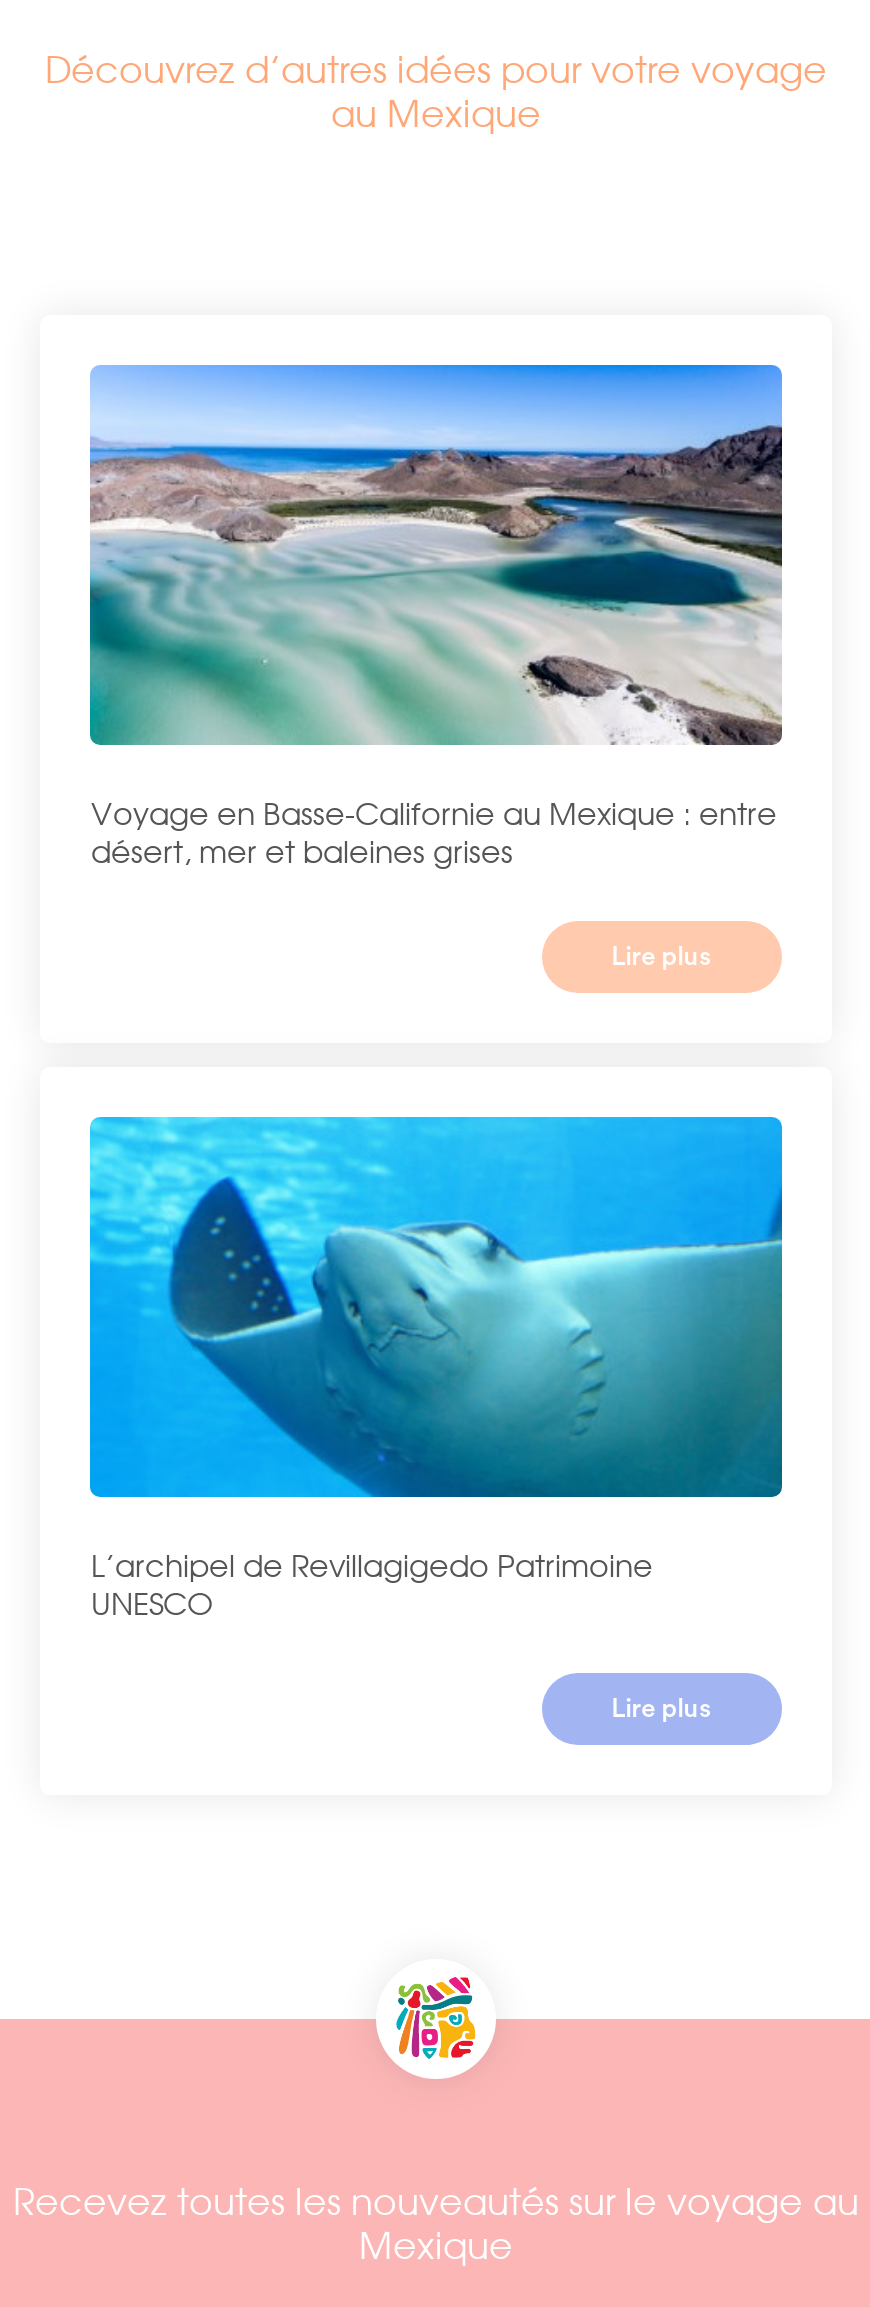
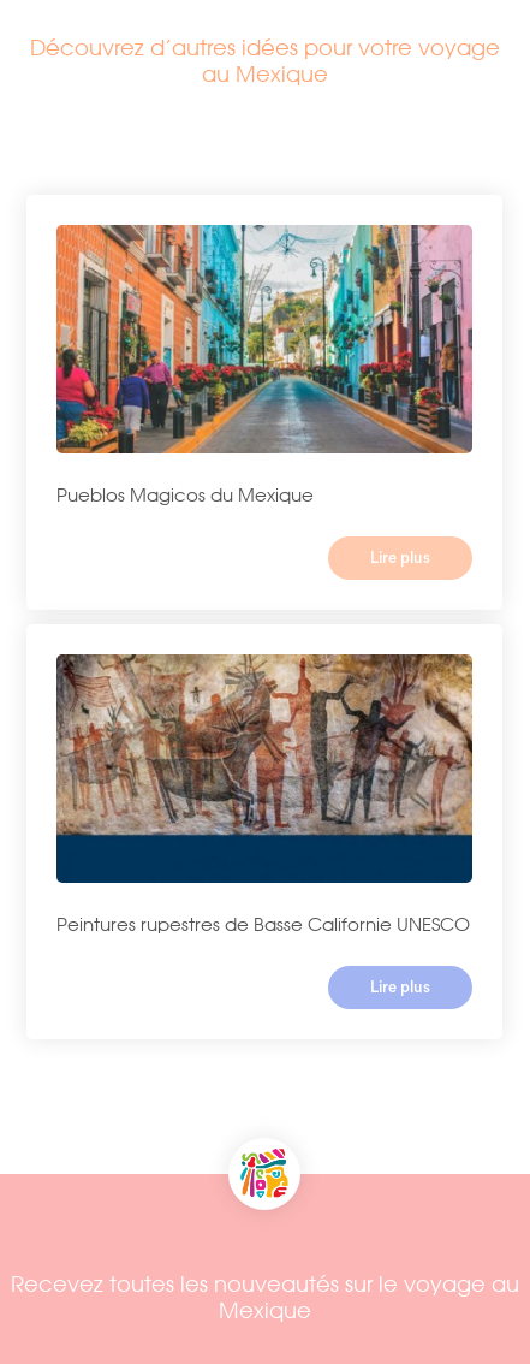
[88,363,784,870] [image] | Voyage en Basse-Californie au Mexique : entre | désert, mer et baleines grises -> [55,224,472,506] [image] | Pueblos Magicos du Mexique
[88,1115,784,1622] [image] | L’archipel de Revillagigedo Patrimoine | UNESCO -> [55,653,474,935] [image] | Peintures rupestres de Basse Californie UNESCO

